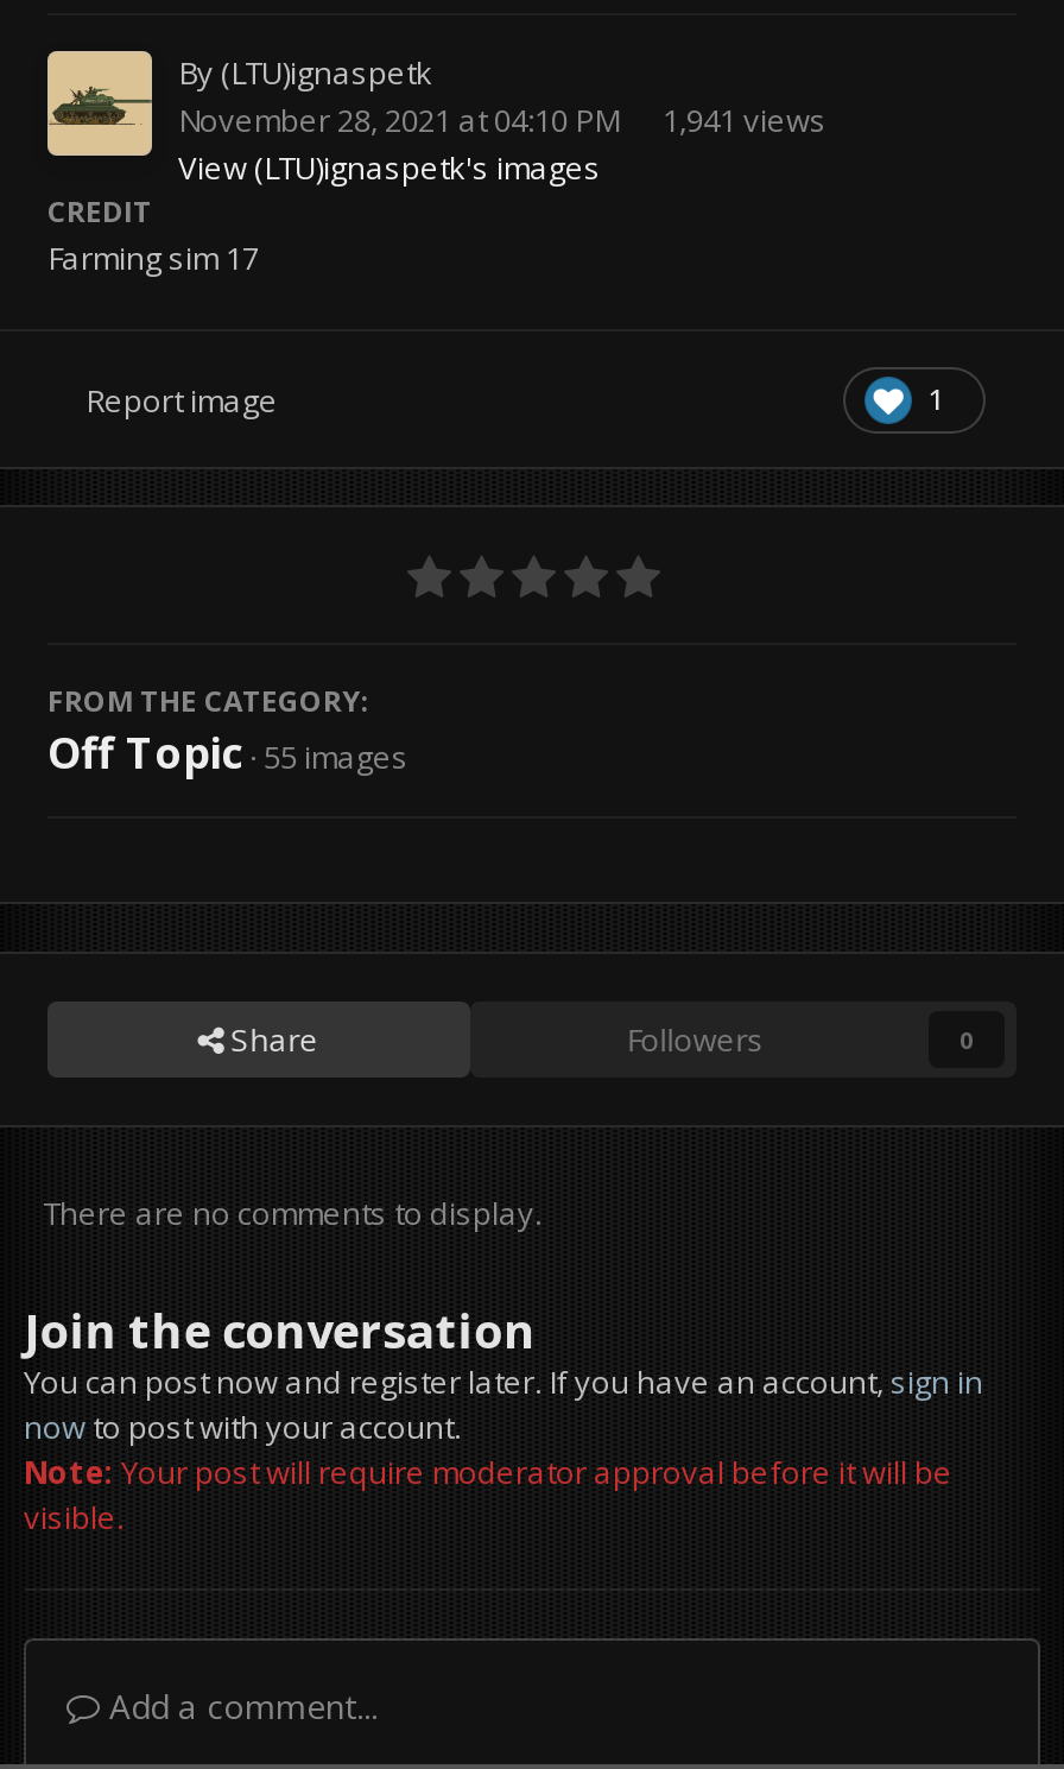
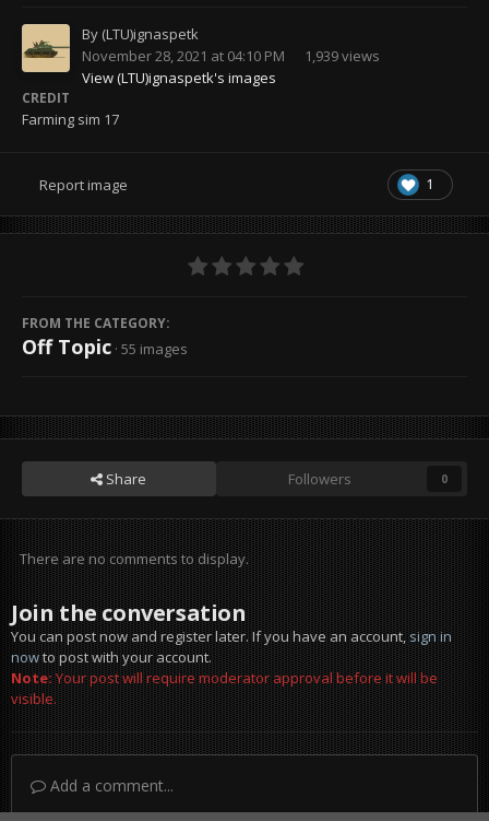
[178,99,826,142] November 28, 2021 at 04:10 PM 1,941 views -> [82,46,380,66] November 28, 2021 at 04:10 PM 1,939 views

